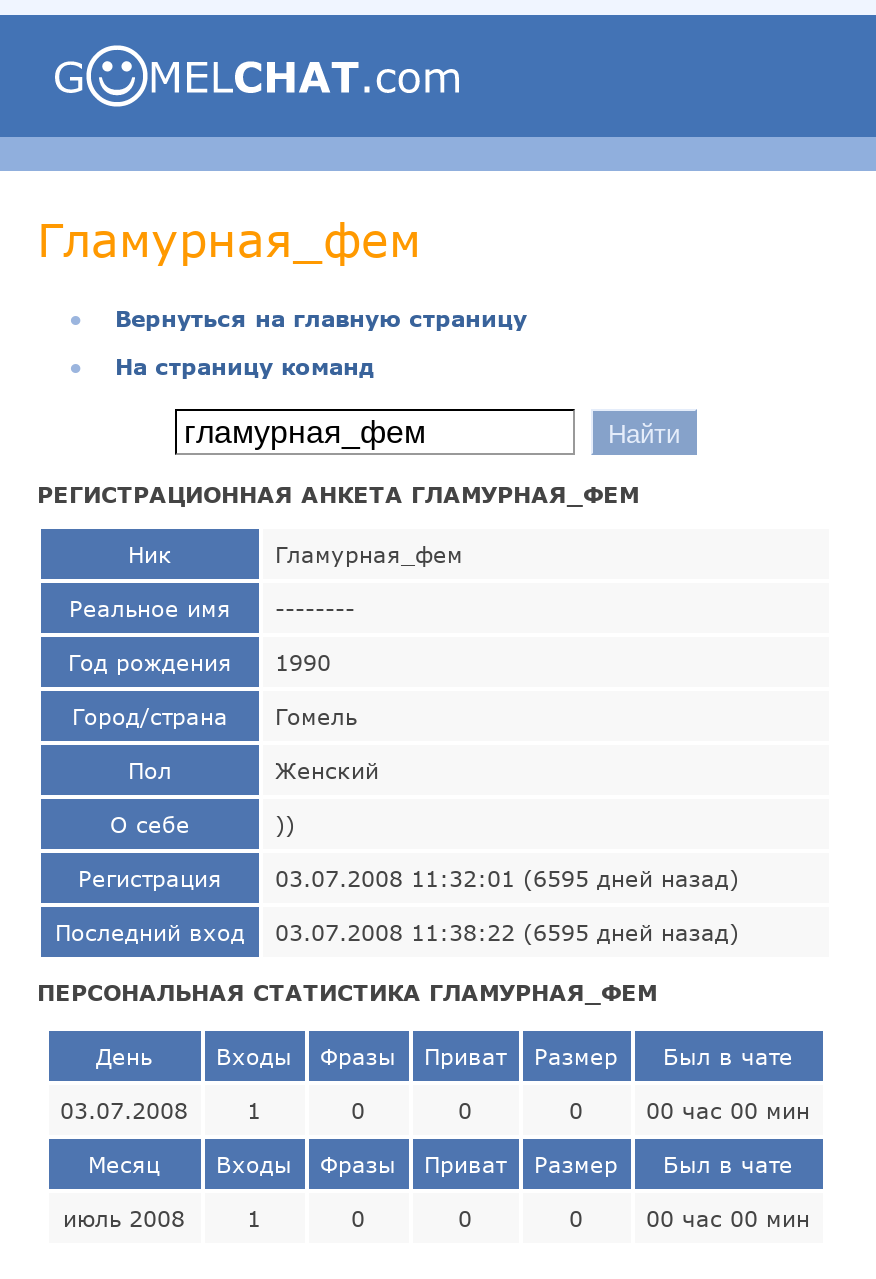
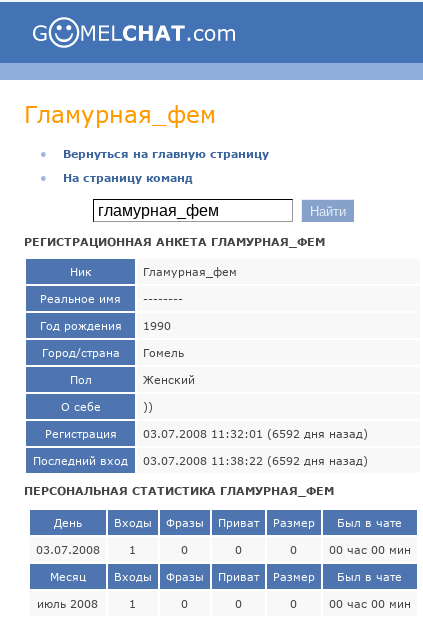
[275,865,739,891] 03.07.2008 11:32:01 (6595 дней назад) -> [143,427,368,440] 03.07.2008 11:32:01 (6592 дня назад)
[55,919,739,945] Последний вход 03.07.2008 11:38:22 (6595 дней назад) -> [33,454,368,467] Последний вход 03.07.2008 11:38:22 (6592 дня назад)

